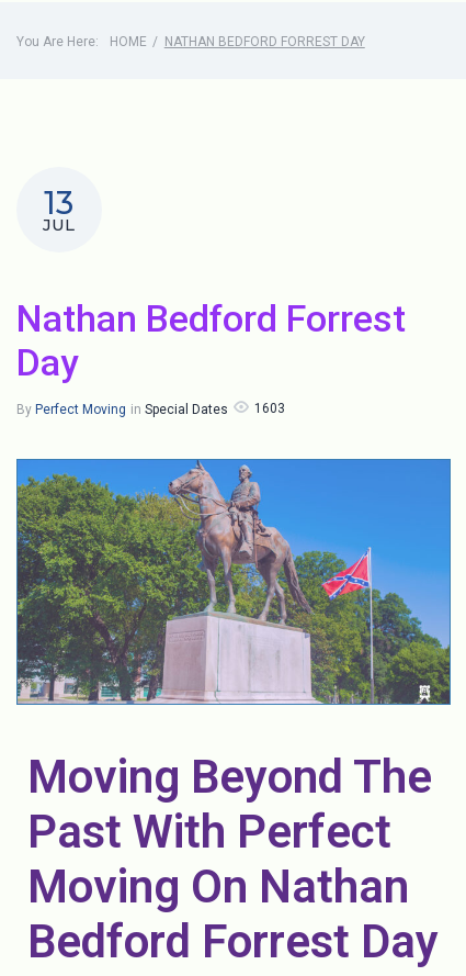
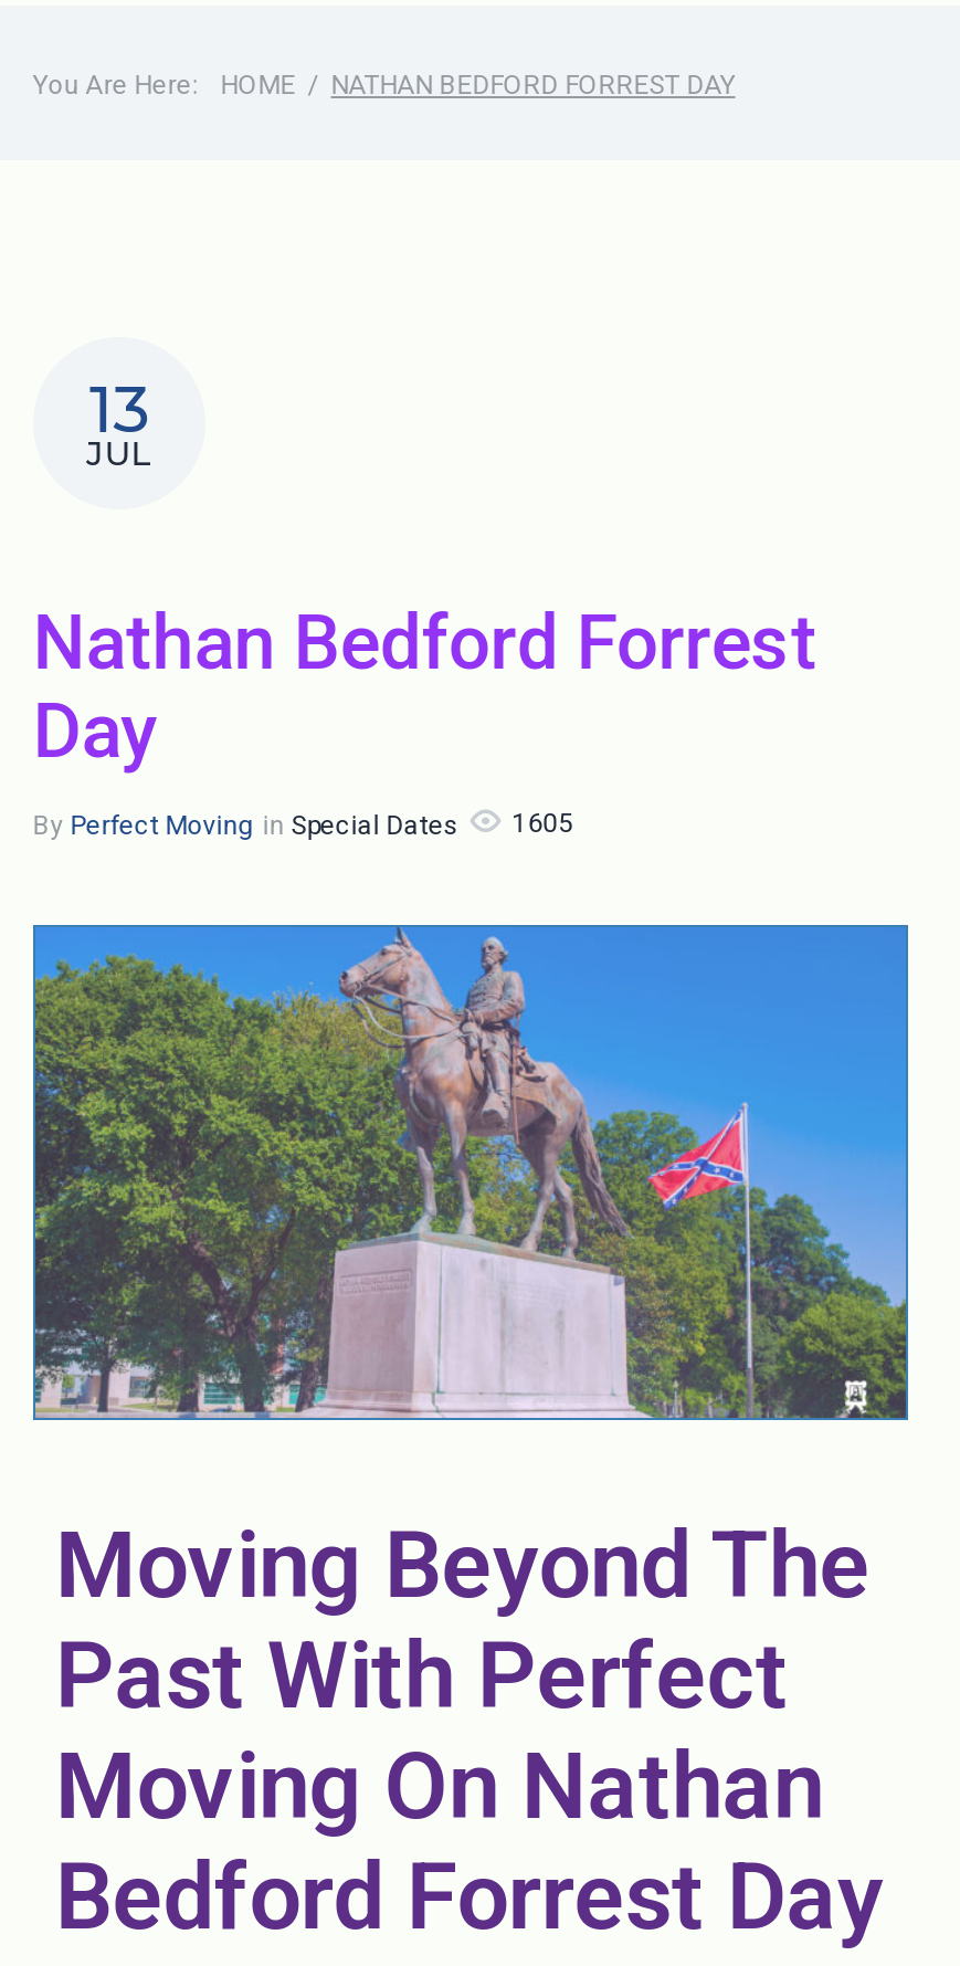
[16,401,285,417] By Perfect Moving in Special Dates 1603 -> [33,808,574,841] By Perfect Moving in Special Dates 1605

